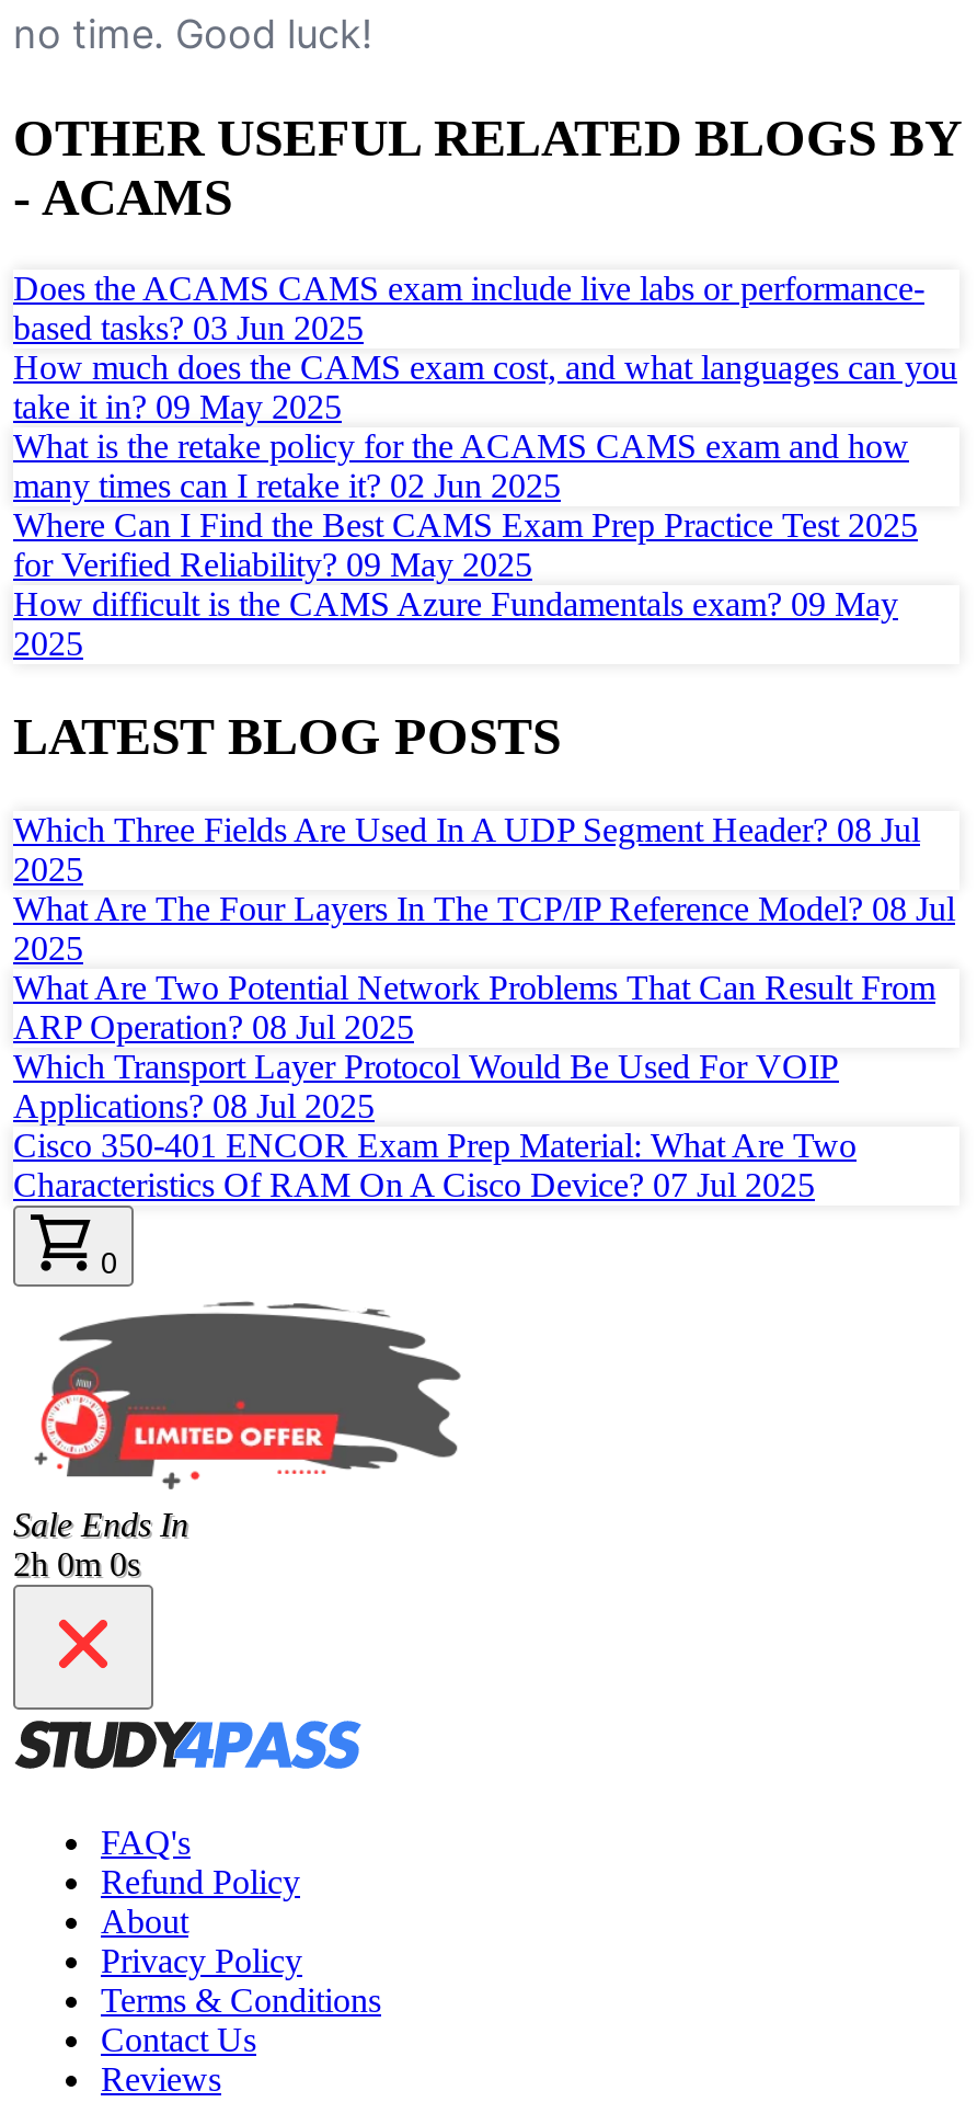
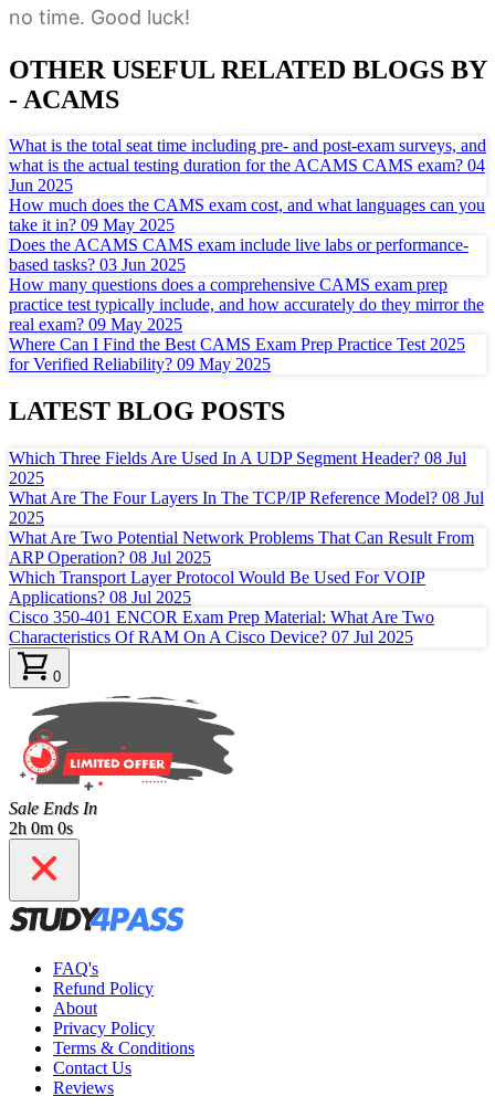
none -> [9,136,486,195] What is the total seat time including pre- and post-exam surveys, and | what is the actual testing duration for the ACAMS CAMS exam? 04 | Jun 2025
moved [13,270,924,347] -> [9,236,468,274]: Does the ACAMS CAMS exam include live labs or performance- | based tasks? 03 Jun 2025
[13,428,909,505] What is the retake policy for the ACAMS CAMS exam and how | many times can I retake it? 02 Jun 2025 -> [9,276,484,334] How many questions does a comprehensive CAMS exam prep | practice test typically include, and how accurately do they mirror the | real exam? 09 May 2025
moved [13,507,918,584] -> [9,335,465,374]: Where Can I Find the Best CAMS Exam Prep Practice Test 2025 | for Verified Reliability? 09 May 2025
[13,586,898,663] How difficult is the CAMS Azure Fundamentals exam? 09 May | 2025 -> none

